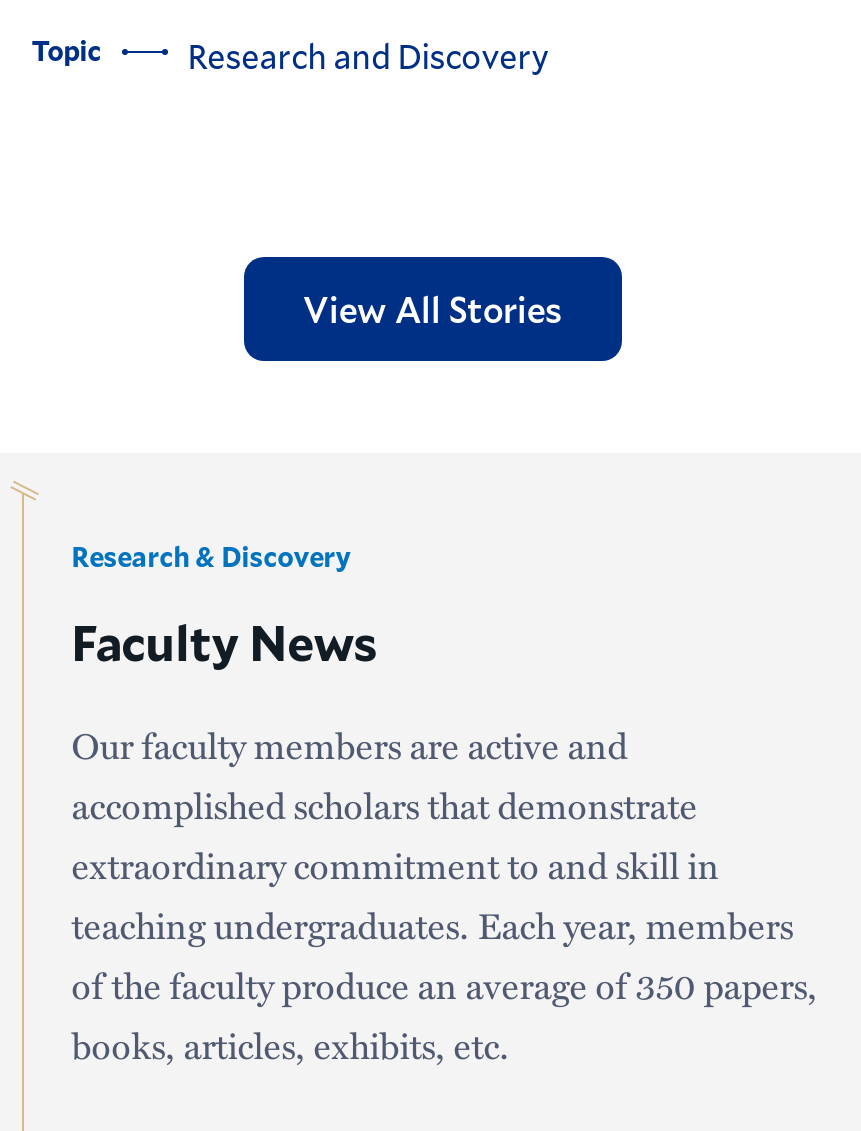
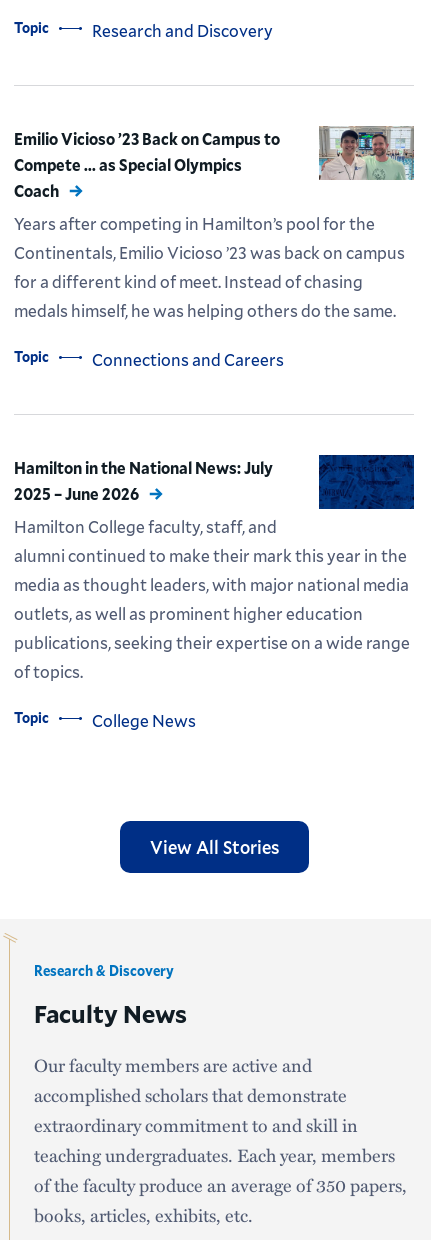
none -> [14,125,415,371] [image] | Emilio Vicioso ’23 Back on Campus to | Compete ... as Special Olympics | Coach | Years after competing in Hamilton’s pool for the | Continentals, Emilio Vicioso ’23 was back on campus | for a different kind of meet. Instead of chasing | medals himself, he was helping others do the same. | Topic | Connections and Careers
none -> [14,454,415,732] [image] | Hamilton in the National News: July | 2025 – June 2026 | Hamilton College faculty, staff, and | alumni continued to make their mark this year in the | media as thought leaders, with major national media | outlets, as well as prominent higher education | publications, seeking their expertise on a wide range | of topics. | Topic | College News

